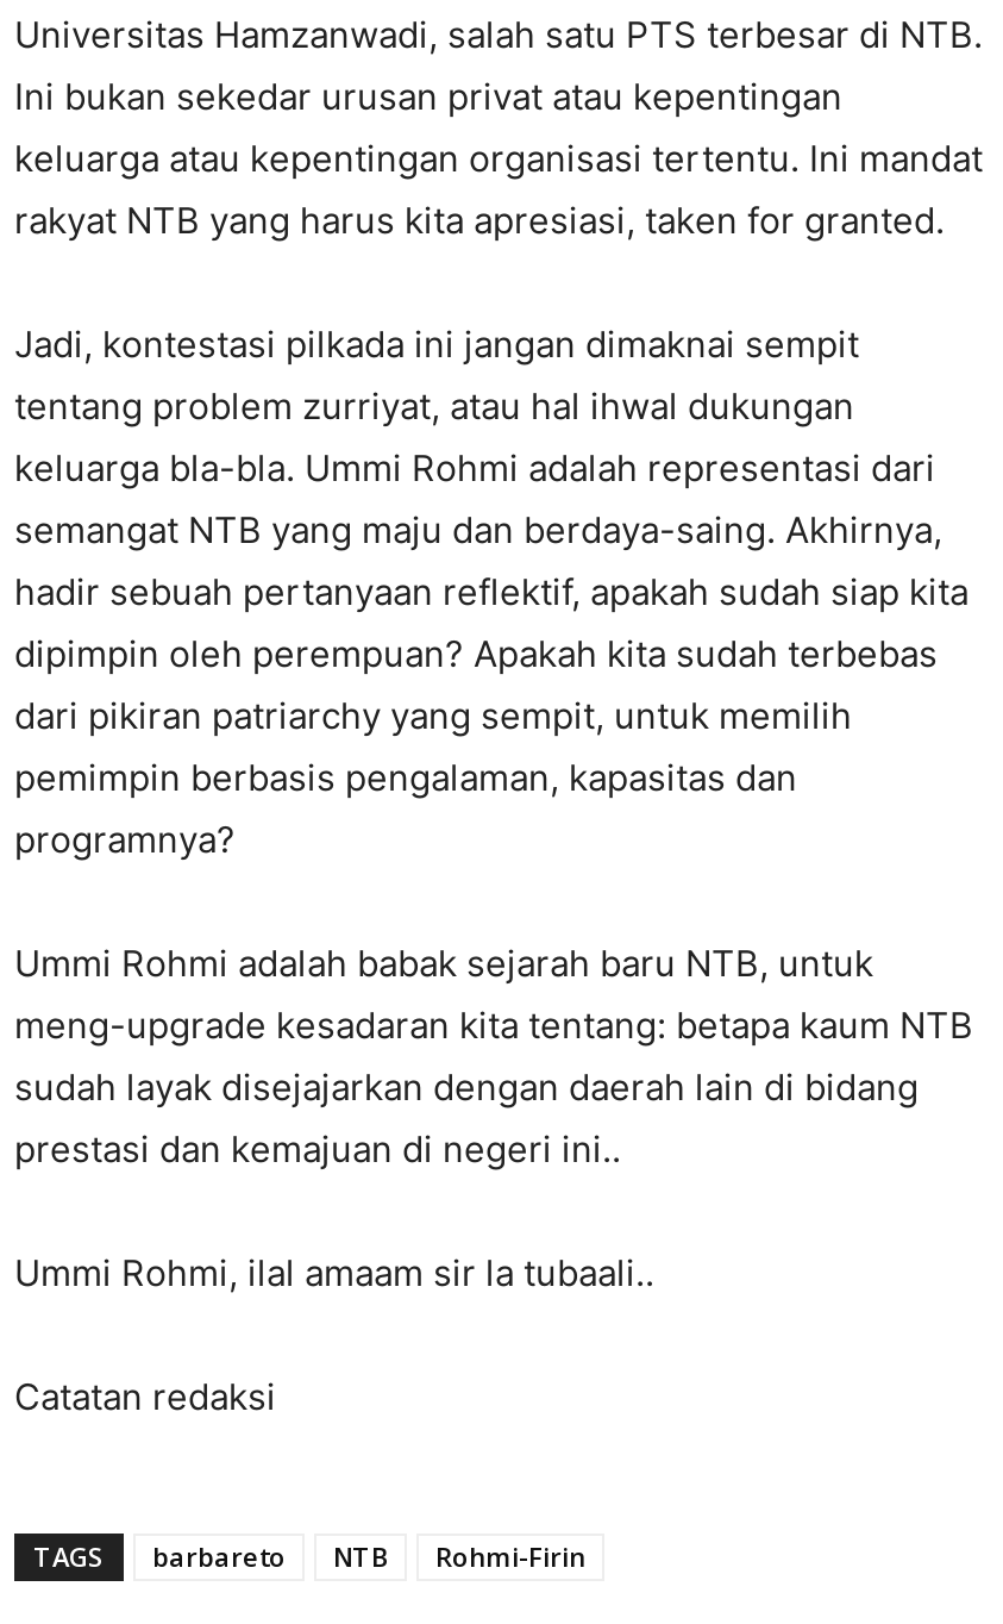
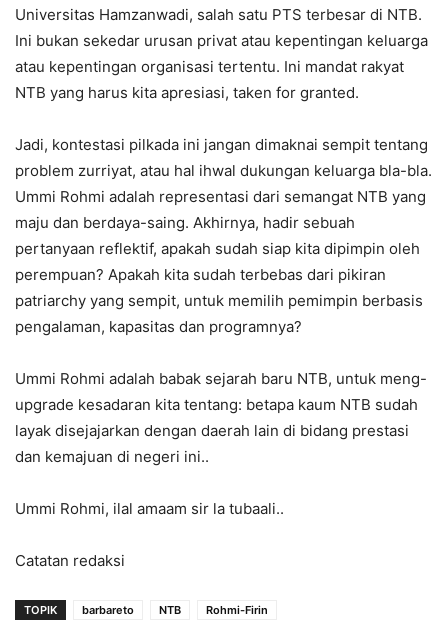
[33,1538,105,1573] TAGS -> [24,603,57,617] TOPIK

